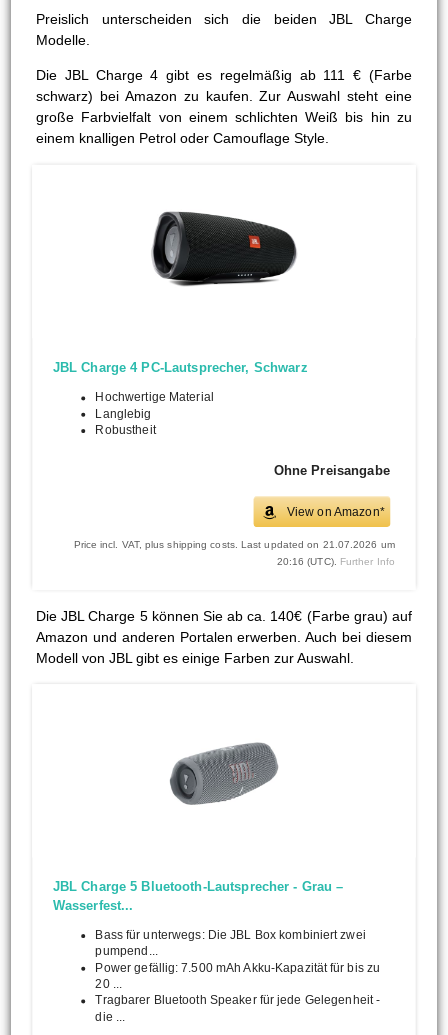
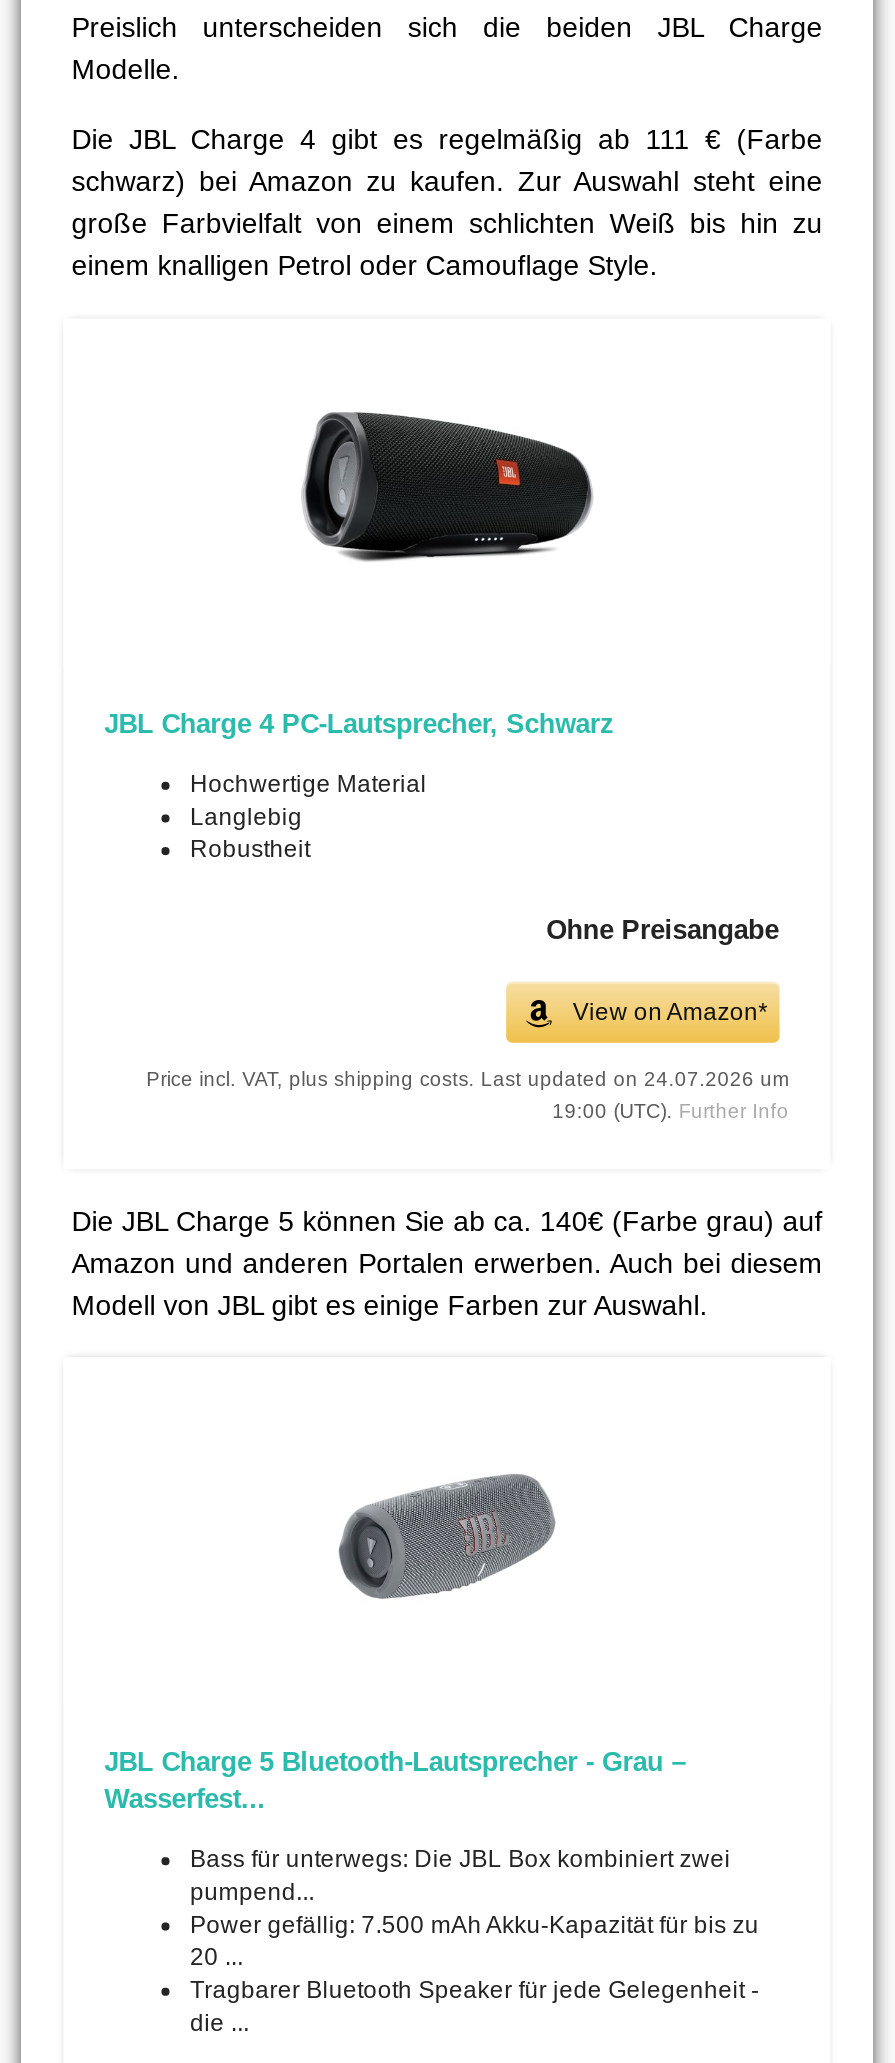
[74,539,395,550] Price incl. VAT, plus shipping costs. Last updated on 21.07.2026 um -> [147,1067,789,1090] Price incl. VAT, plus shipping costs. Last updated on 24.07.2026 um
[277,555,395,567] 20:16 (UTC). Further Info -> [553,1100,789,1122] 19:00 (UTC). Further Info

